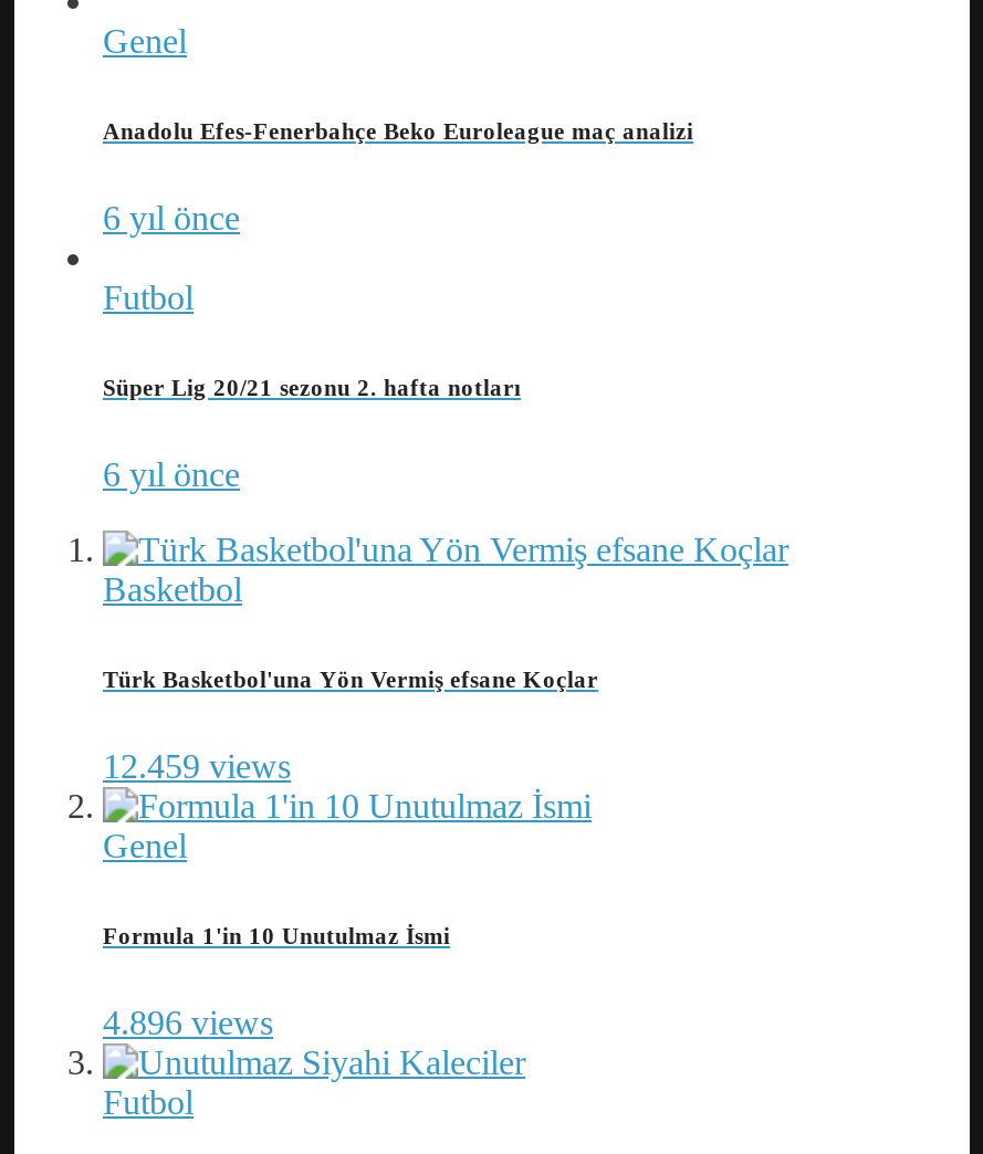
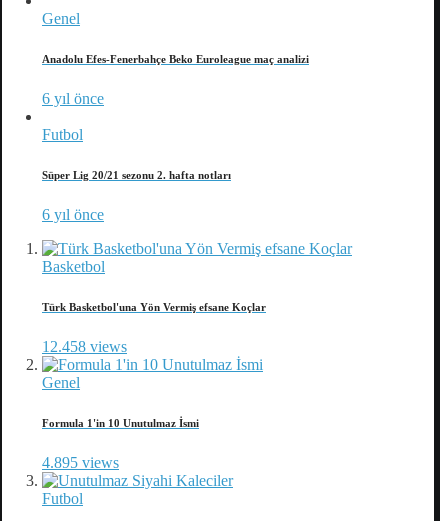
[103,748,291,785] 12.459 views -> [42,338,127,355] 12.458 views
[103,1004,273,1042] 4.896 views -> [42,454,119,471] 4.895 views

